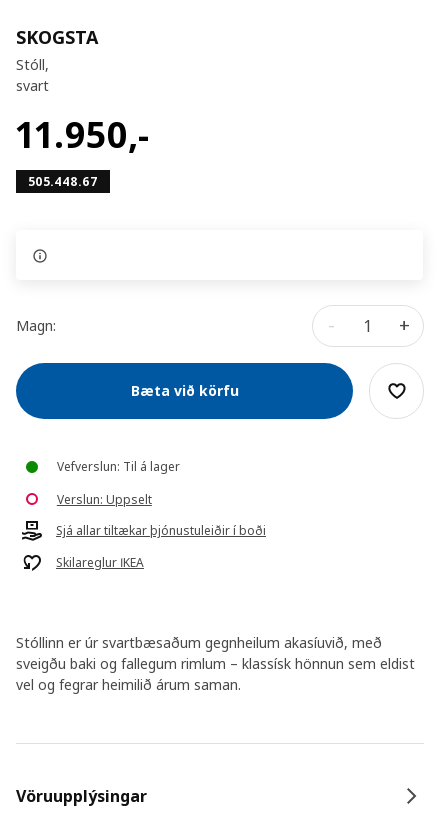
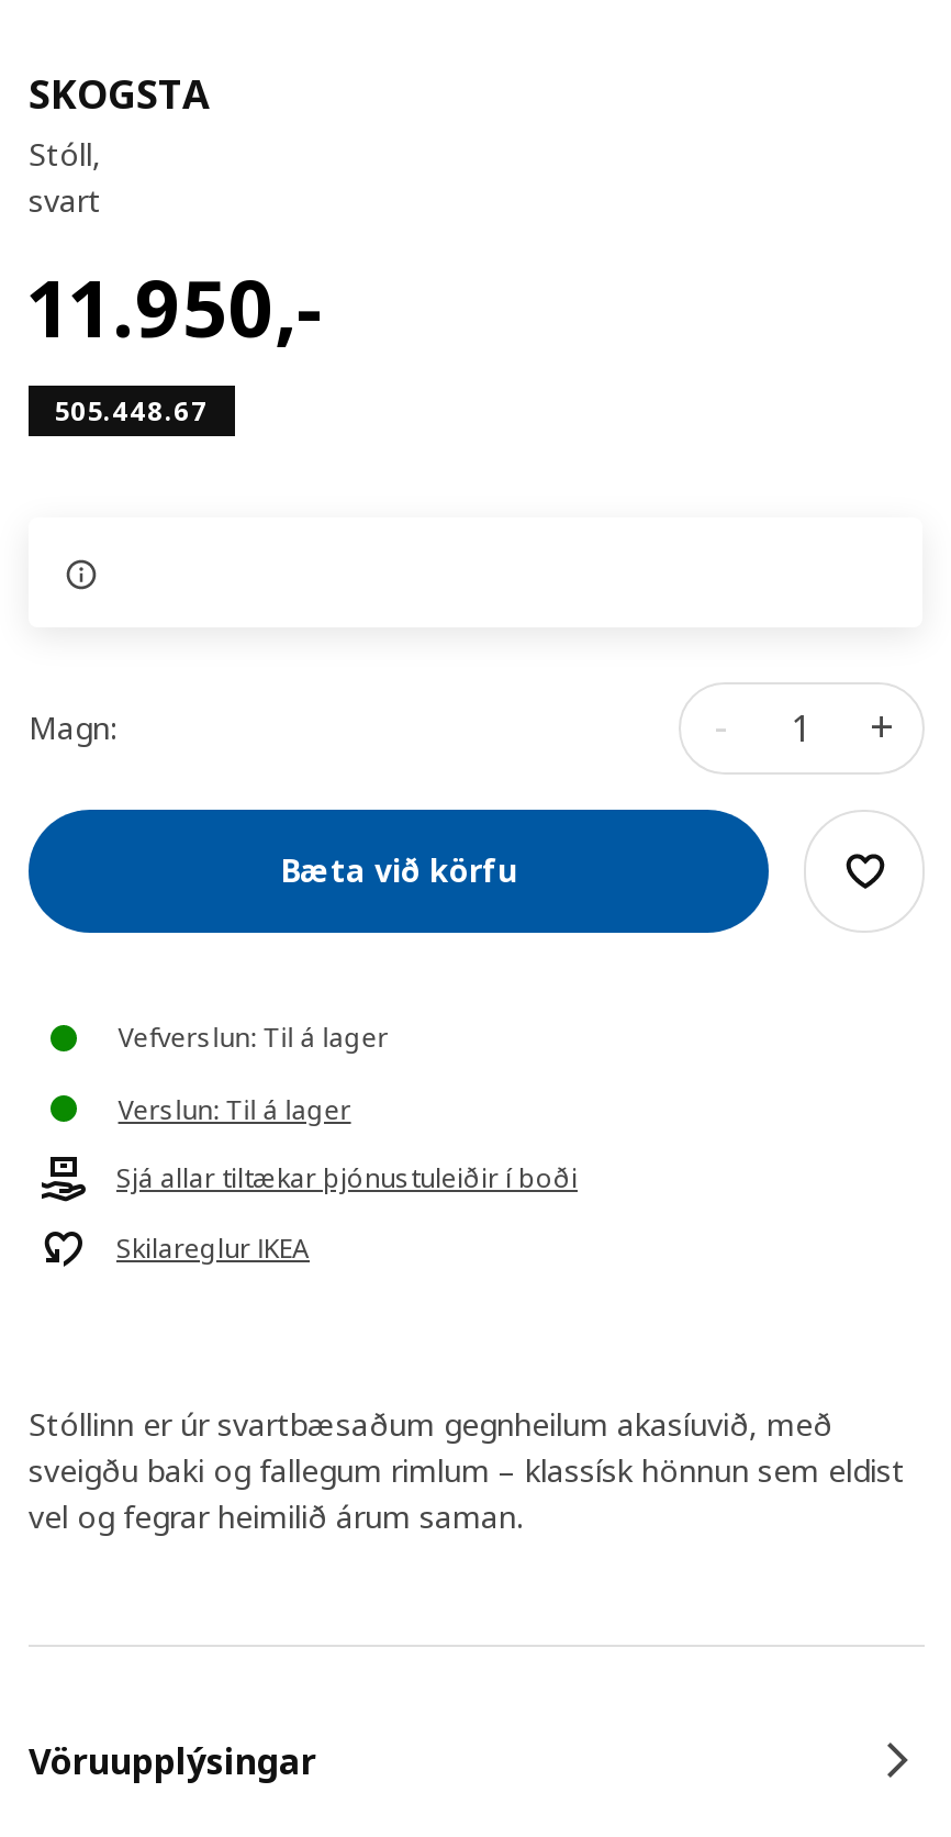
[57,491,152,508] Verslun: Uppselt -> [118,1092,351,1129] Verslun: Til á lager

